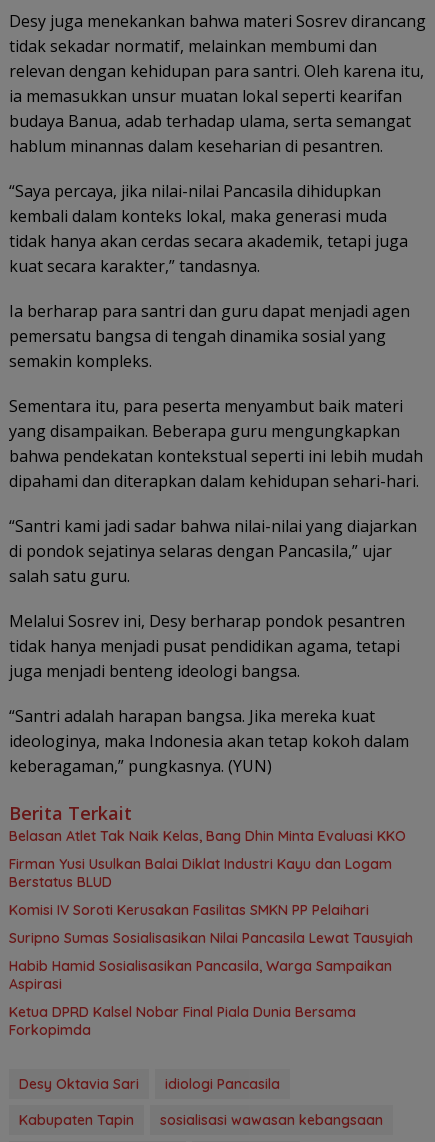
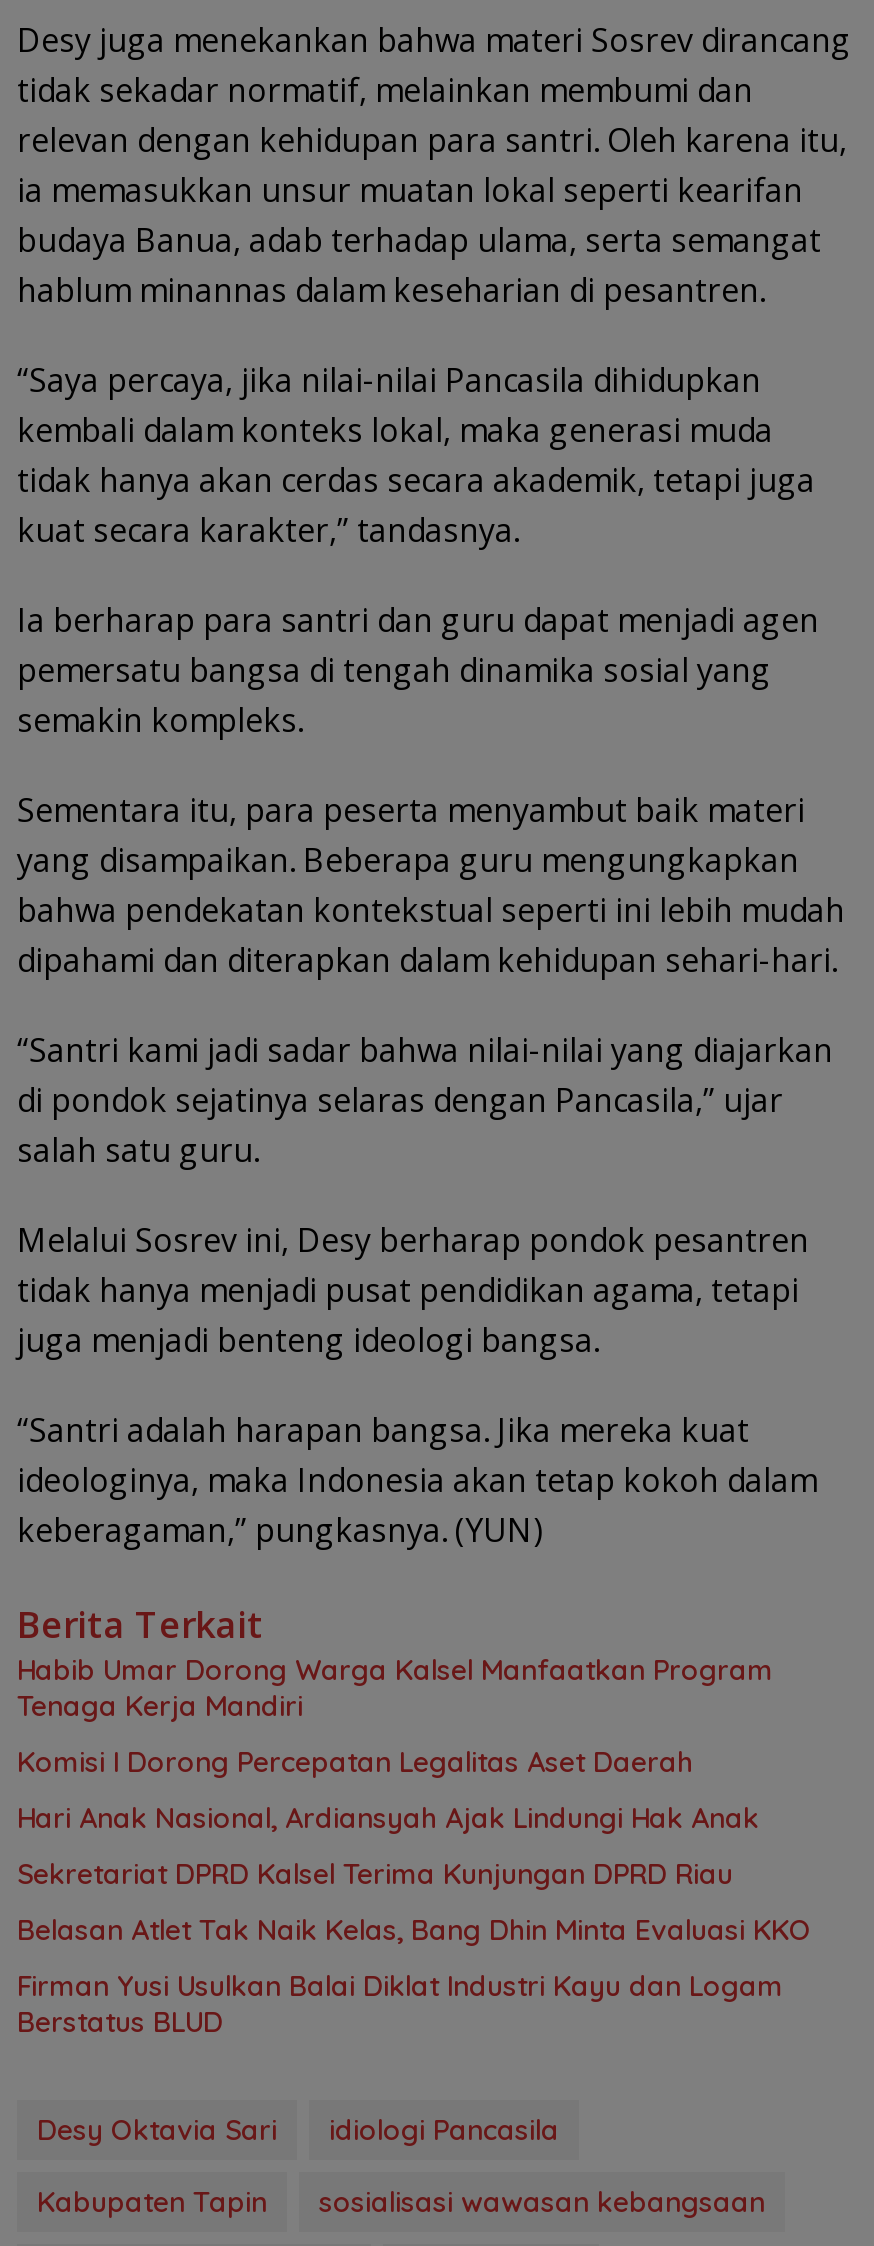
none -> [17,1652,773,1892] Habib Umar Dorong Warga Kalsel Manfaatkan Program | Tenaga Kerja Mandiri | Komisi I Dorong Percepatan Legalitas Aset Daerah | Hari Anak Nasional, Ardiansyah Ajak Lindungi Hak Anak | Sekretariat DPRD Kalsel Terima Kunjungan DPRD Riau
moved [9,827,406,891] -> [17,1912,811,2040]: Belasan Atlet Tak Naik Kelas, Bang Dhin Minta Evaluasi KKO | Firman Yusi Usulkan Balai Diklat Industri Kayu dan Logam | Berstatus BLUD
[9,901,413,1039] Komisi IV Soroti Kerusakan Fasilitas SMKN PP Pelaihari | Suripno Sumas Sosialisasikan Nilai Pancasila Lewat Tausyiah | Habib Hamid Sosialisasikan Pancasila, Warga Sampaikan | Aspirasi | Ketua DPRD Kalsel Nobar Final Piala Dunia Bersama | Forkopimda -> none

